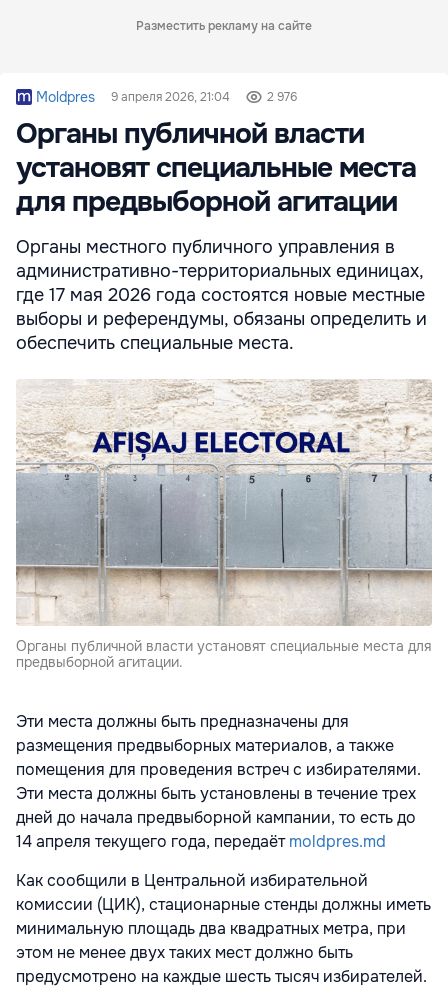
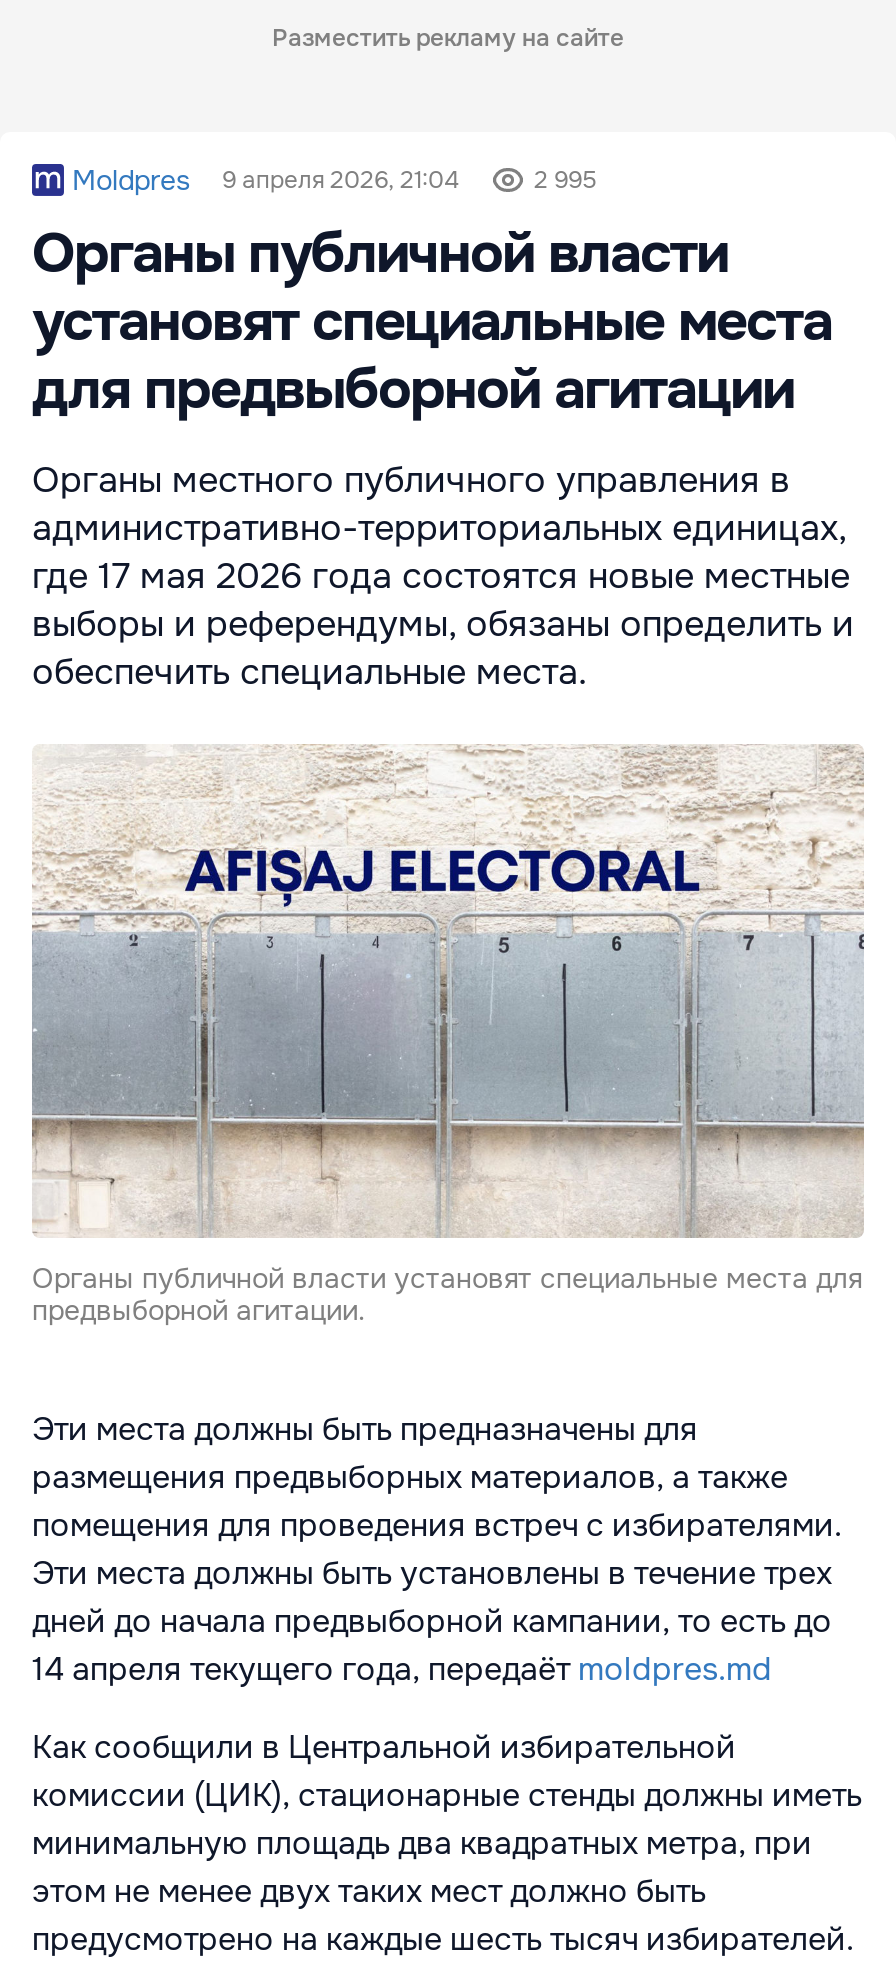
[267,89,297,105] 2 976 -> [534,163,596,195] 2 995

